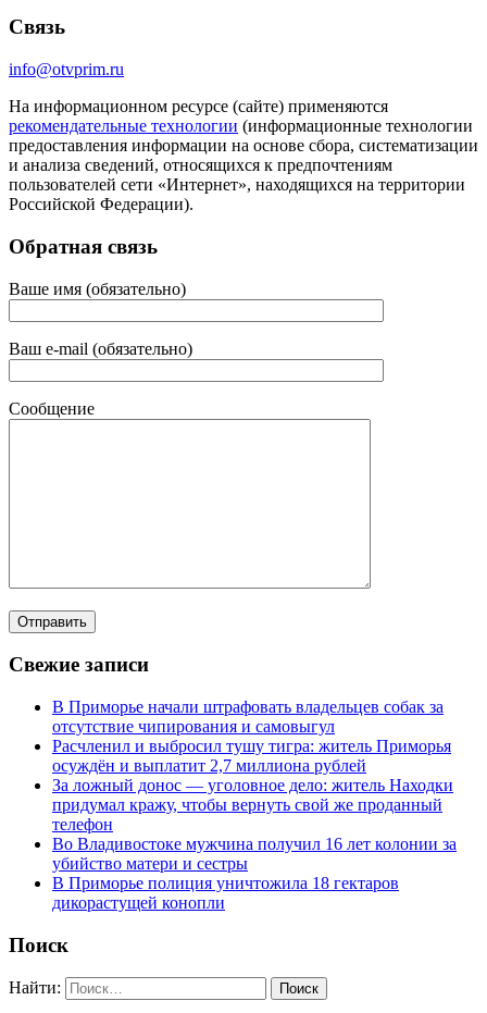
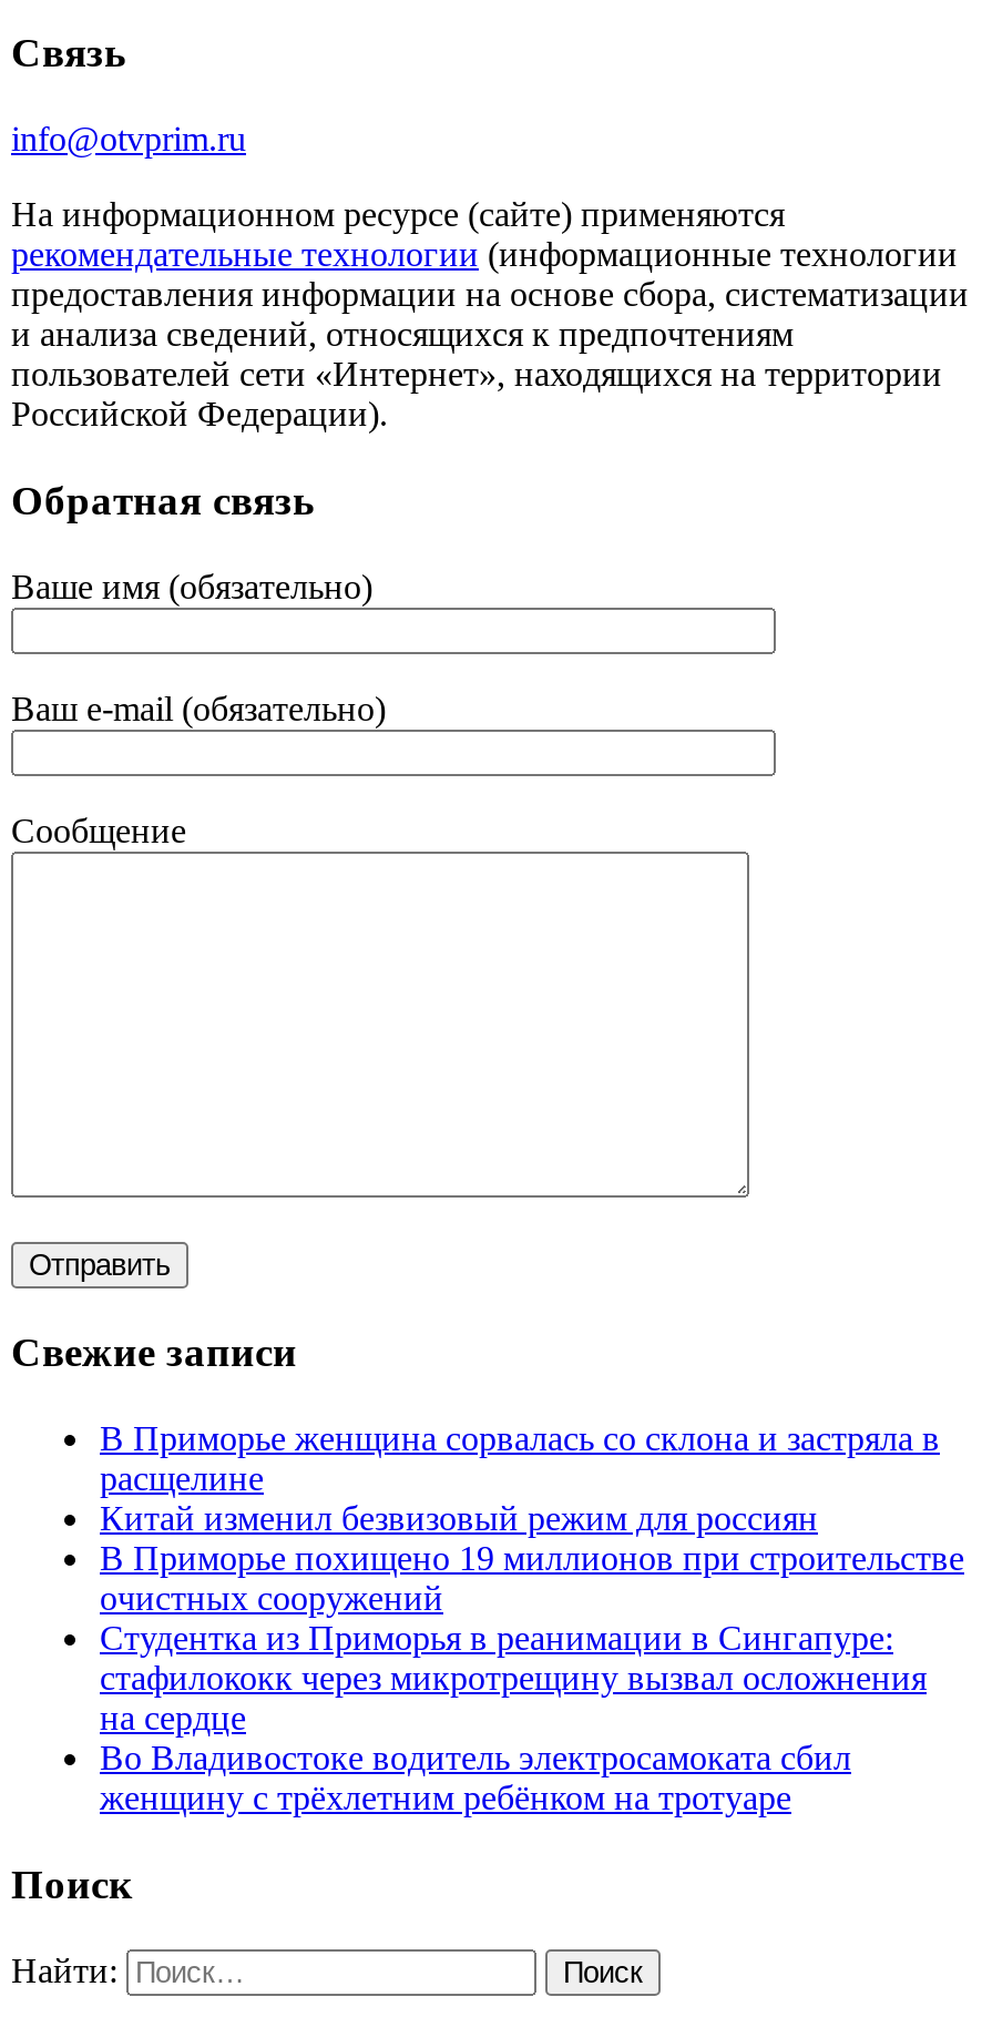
[52,697,457,912] В Приморье начали штрафовать владельцев собак за | отсутствие чипирования и самовыгул | Расчленил и выбросил тушу тигра: житель Приморья | осуждён и выплатит 2,7 миллиона рублей | За ложный донос — уголовное дело: житель Находки | придумал кражу, чтобы вернуть свой же проданный | телефон | Во Владивостоке мужчина получил 16 лет колонии за | убийство матери и сестры | В Приморье полиция уничтожила 18 гектаров | дикорастущей конопли -> [100,1419,964,1816] В Приморье женщина сорвалась со склона и застряла в | расщелине | Китай изменил безвизовый режим для россиян | В Приморье похищено 19 миллионов при строительстве | очистных сооружений | Студентка из Приморья в реанимации в Сингапуре: | стафилококк через микротрещину вызвал осложнения | на сердце | Во Владивостоке водитель электросамоката сбил | женщину с трёхлетним ребёнком на тротуаре

